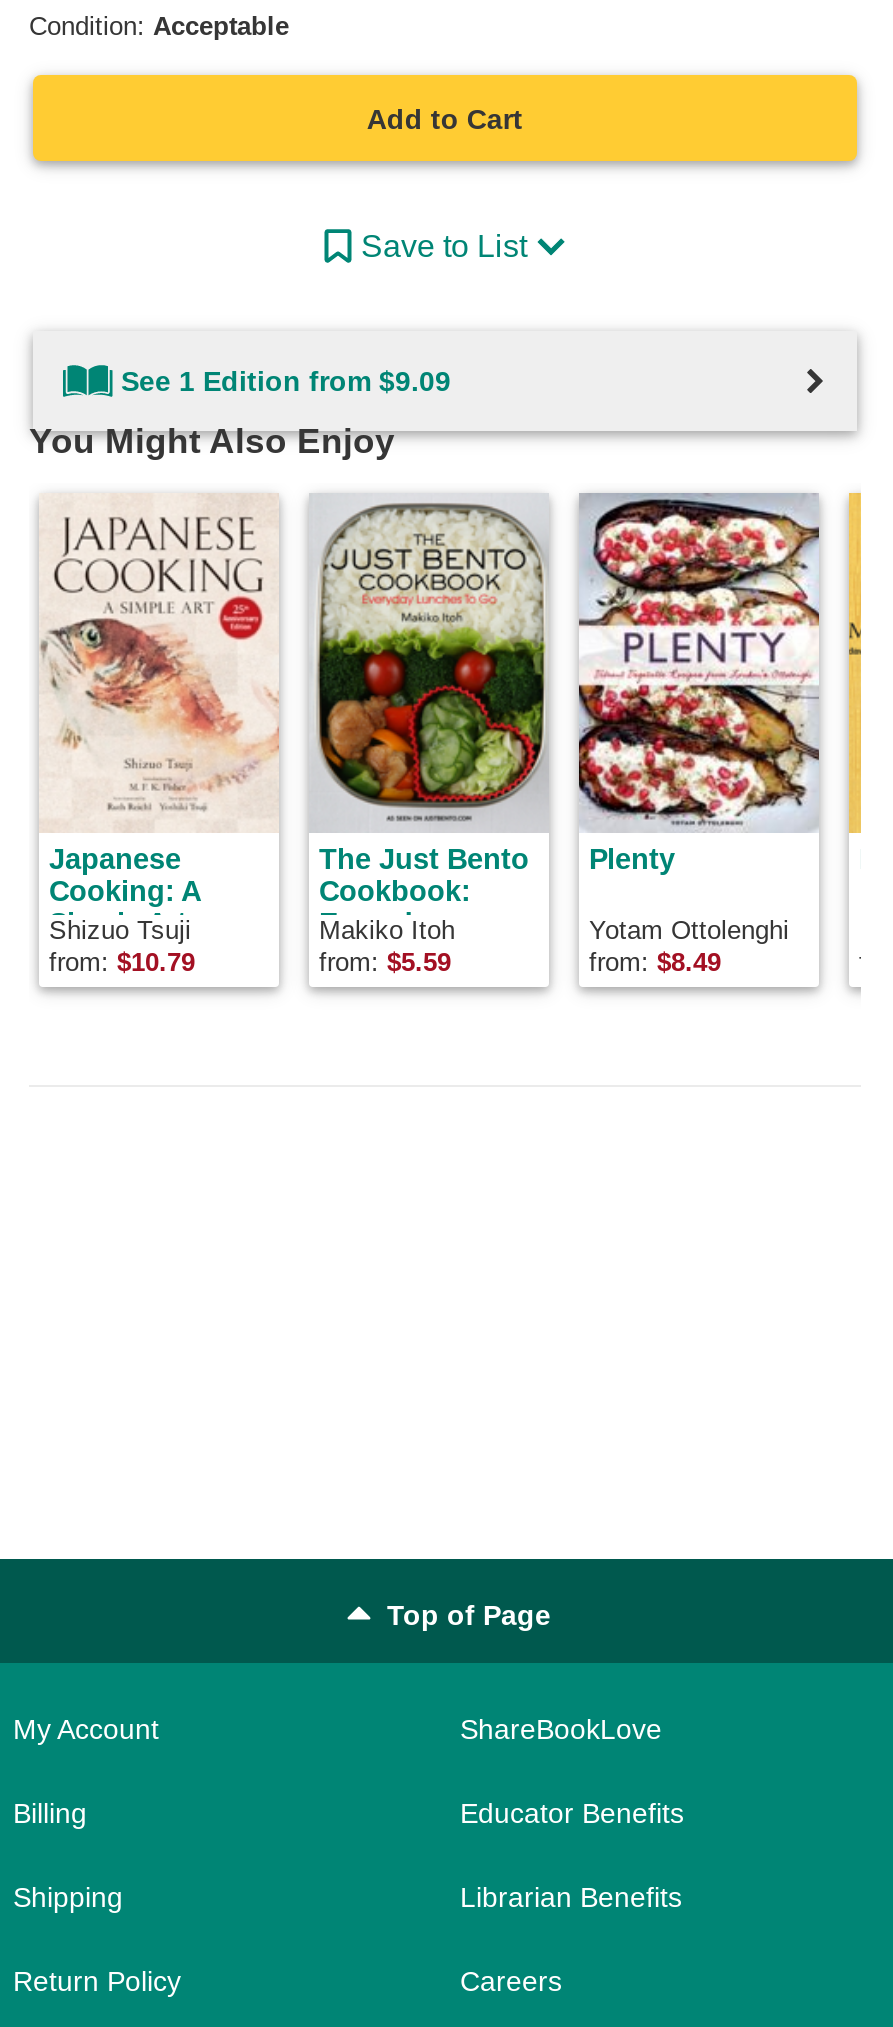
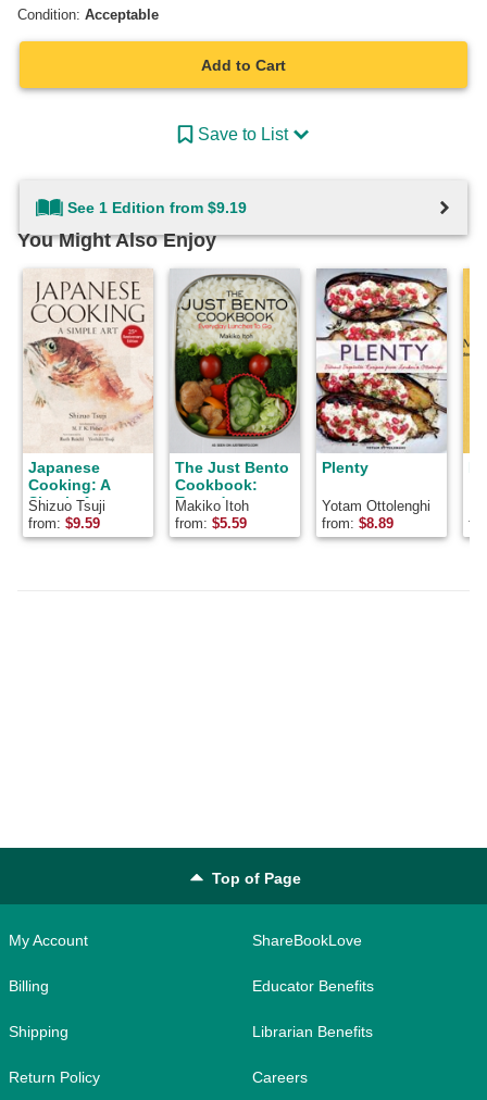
[121,364,451,396] See 1 Edition from $9.09 -> [67,198,247,216] See 1 Edition from $9.19
[49,946,195,976] from: $10.79 -> [28,515,100,531] from: $9.59
[589,946,721,976] from: $8.49 -> [322,515,394,531] from: $8.89

